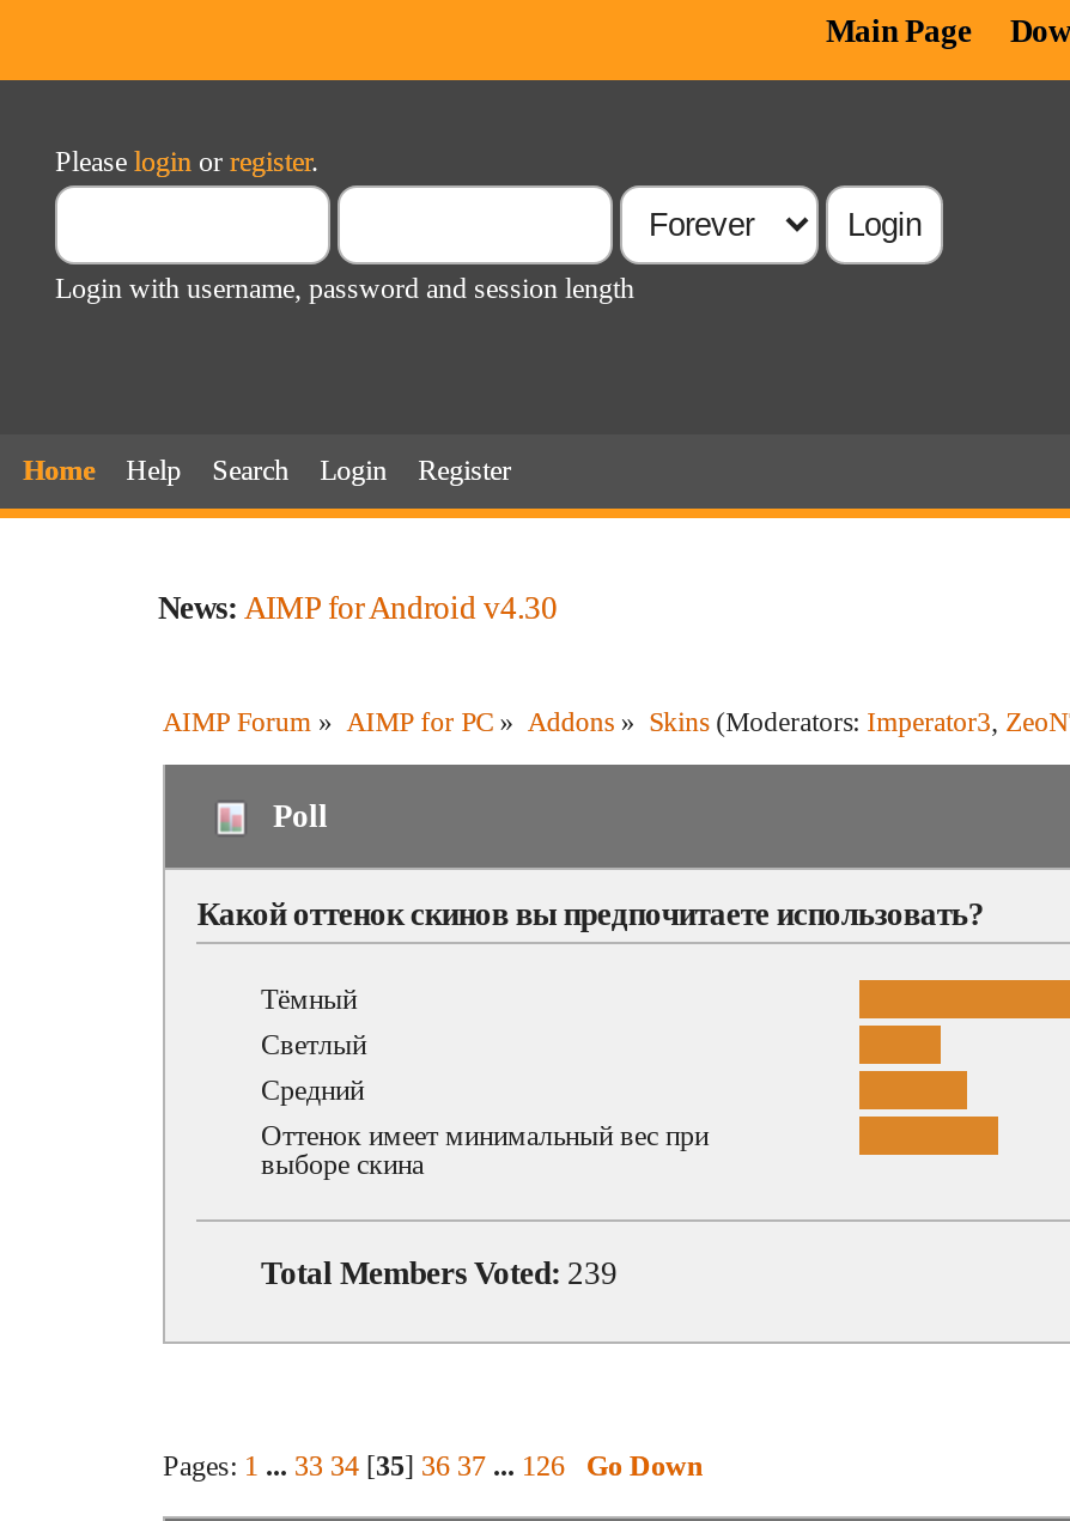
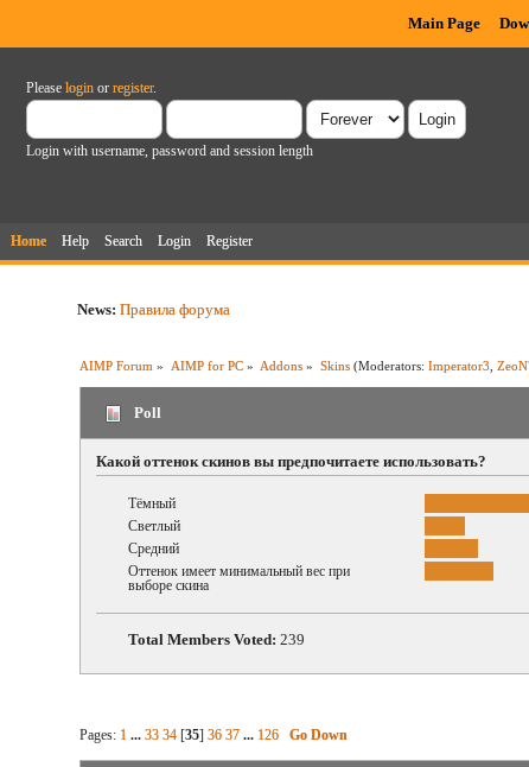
[158,590,558,626] News: AIMP for Android v4.30 -> [77,300,230,318] News: Правила форума

